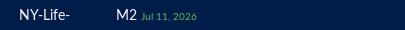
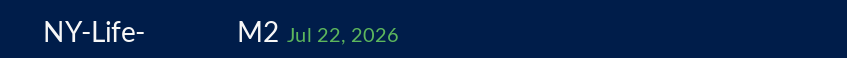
[116,9,197,23] M2 Jul 11, 2026 -> [237,20,399,48] M2 Jul 22, 2026

